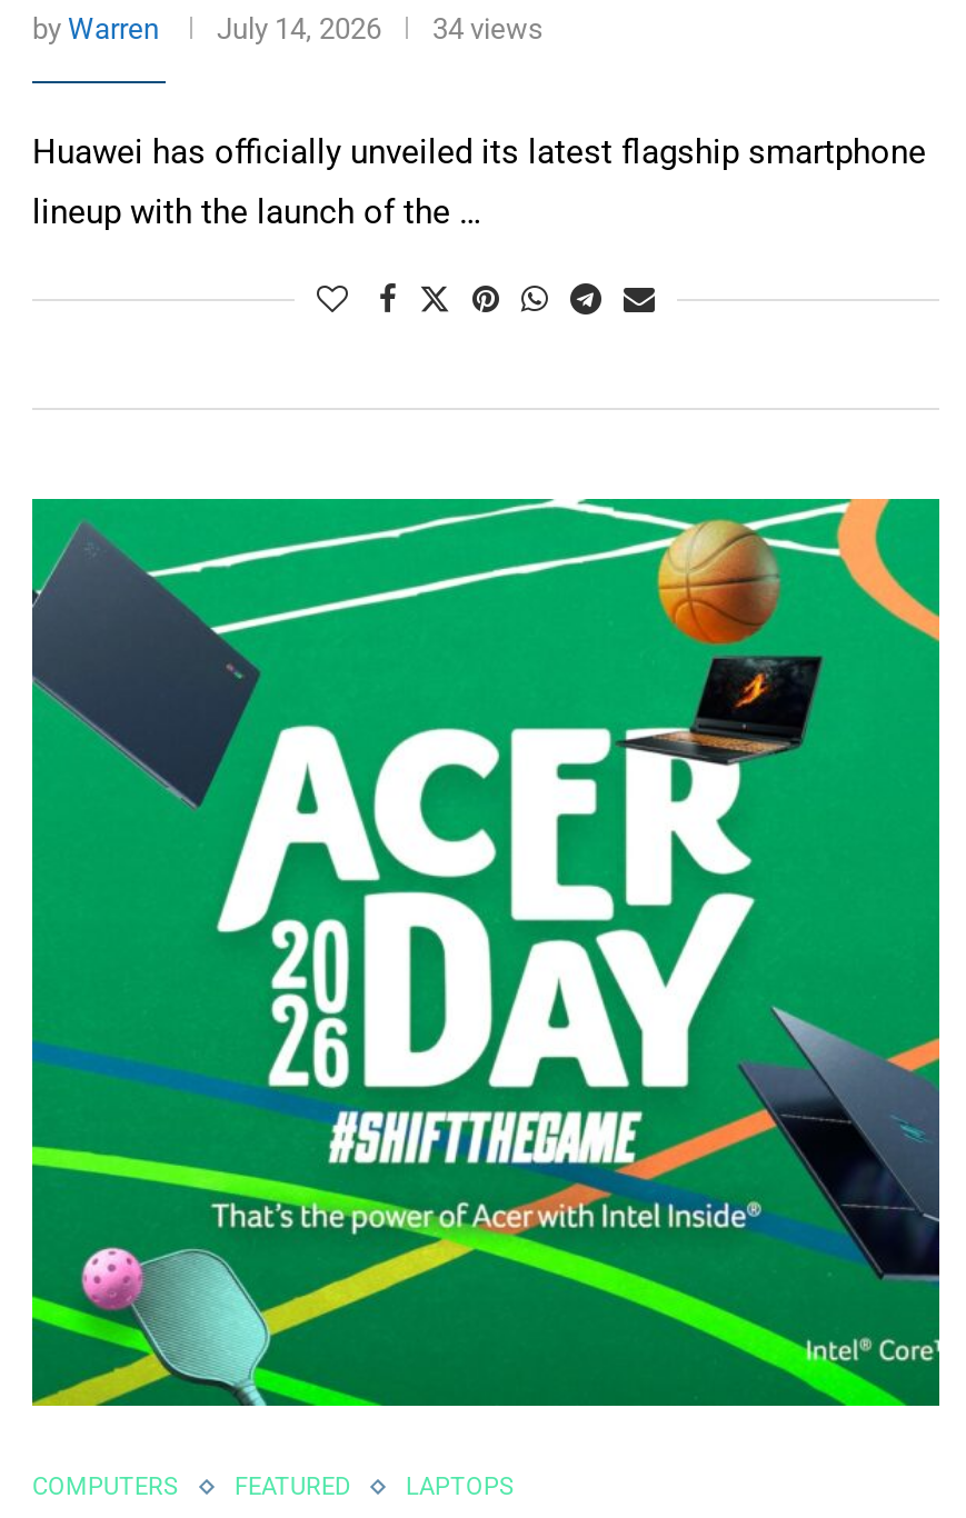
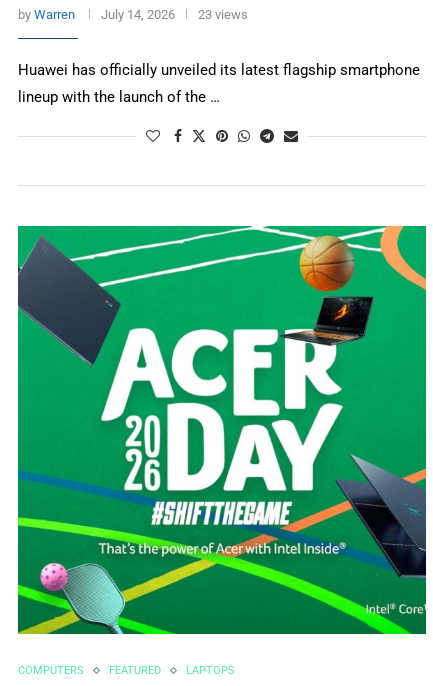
[32,12,544,46] by Warren July 14, 2026 34 views -> [18,7,248,22] by Warren July 14, 2026 23 views

